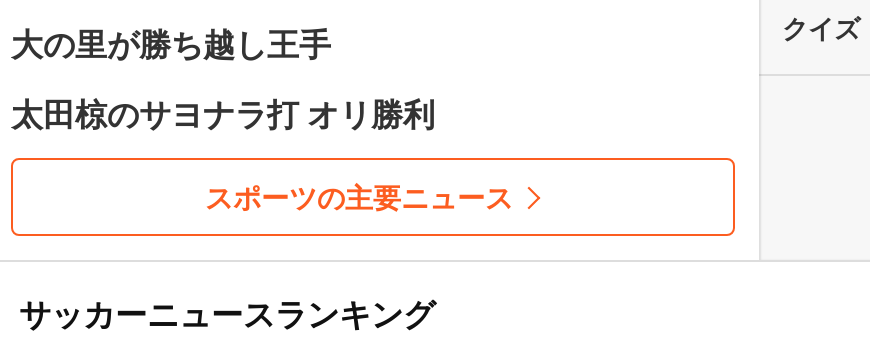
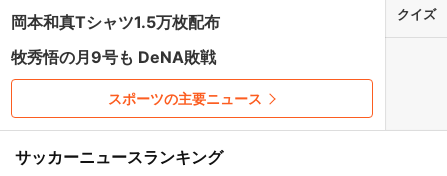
[11,24,331,64] 大の里が勝ち越し王手 -> [11,12,220,32] 岡本和真Tシャツ1.5万枚配布
[11,94,435,134] 太田椋のサヨナラ打 オリ勝利 -> [11,47,216,67] 牧秀悟の月9号も DeNA敗戦

